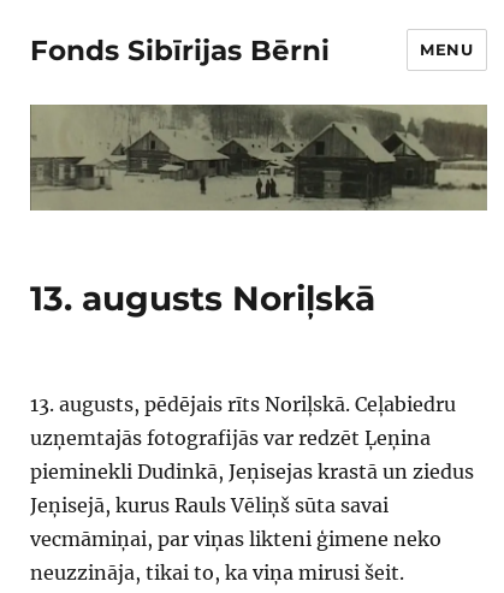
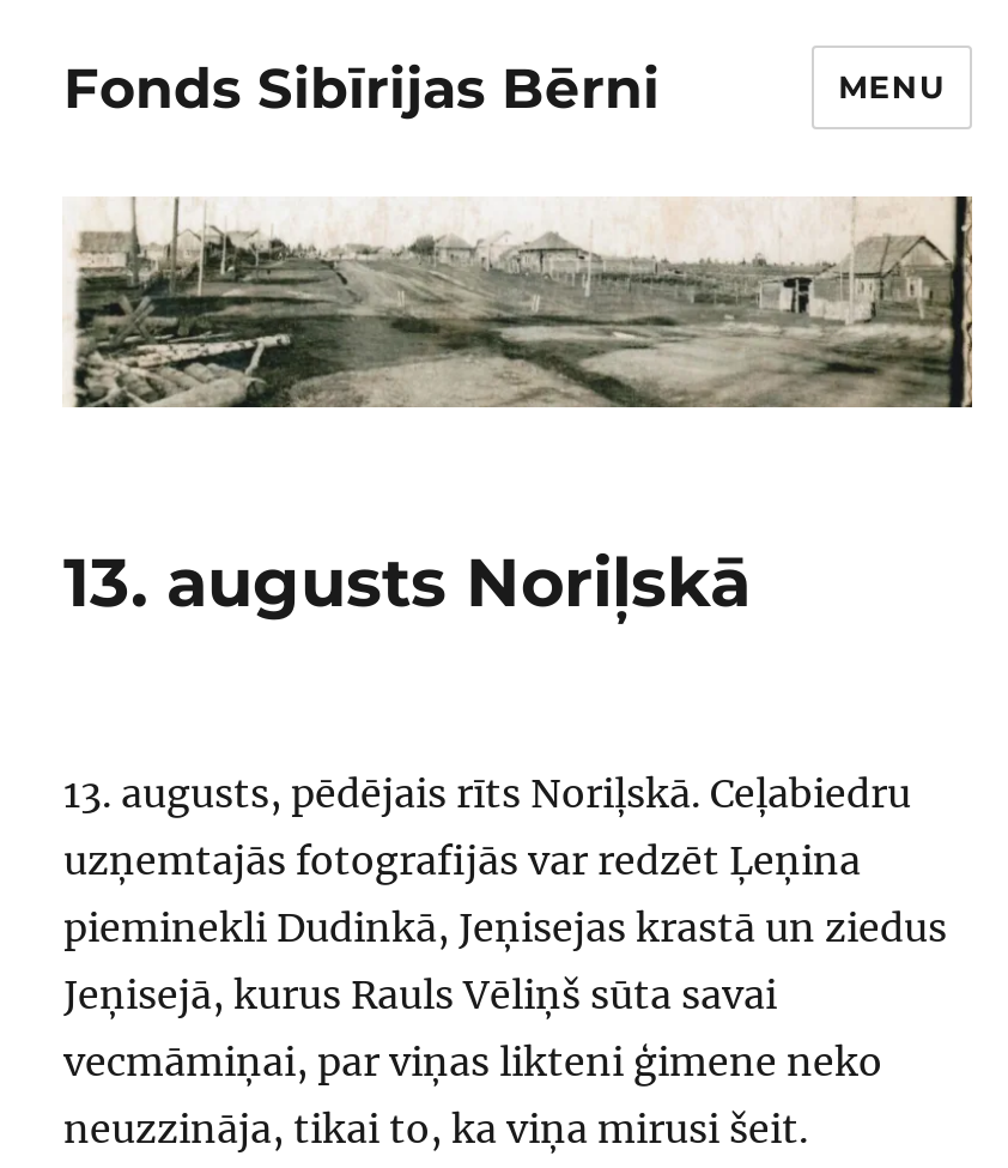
[29,103,488,212] [image] -> [62,196,974,410] [image]

